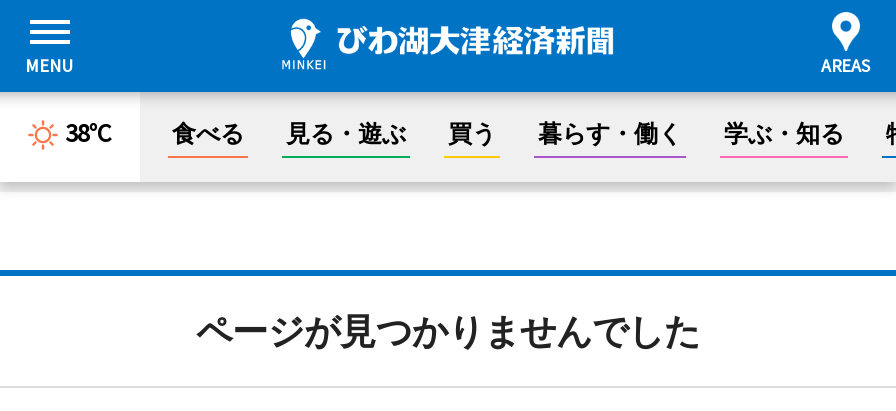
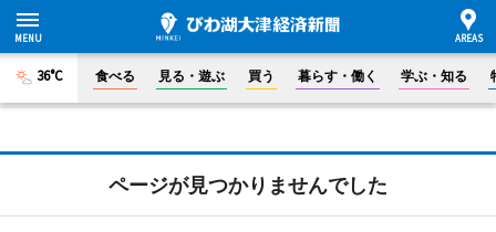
[65,117,113,151] 38°C -> [36,67,63,86] 36°C

